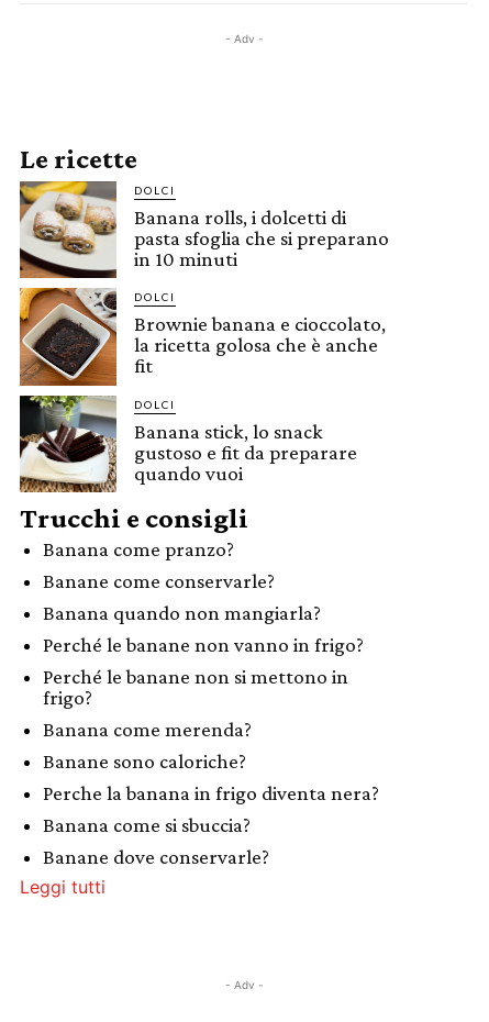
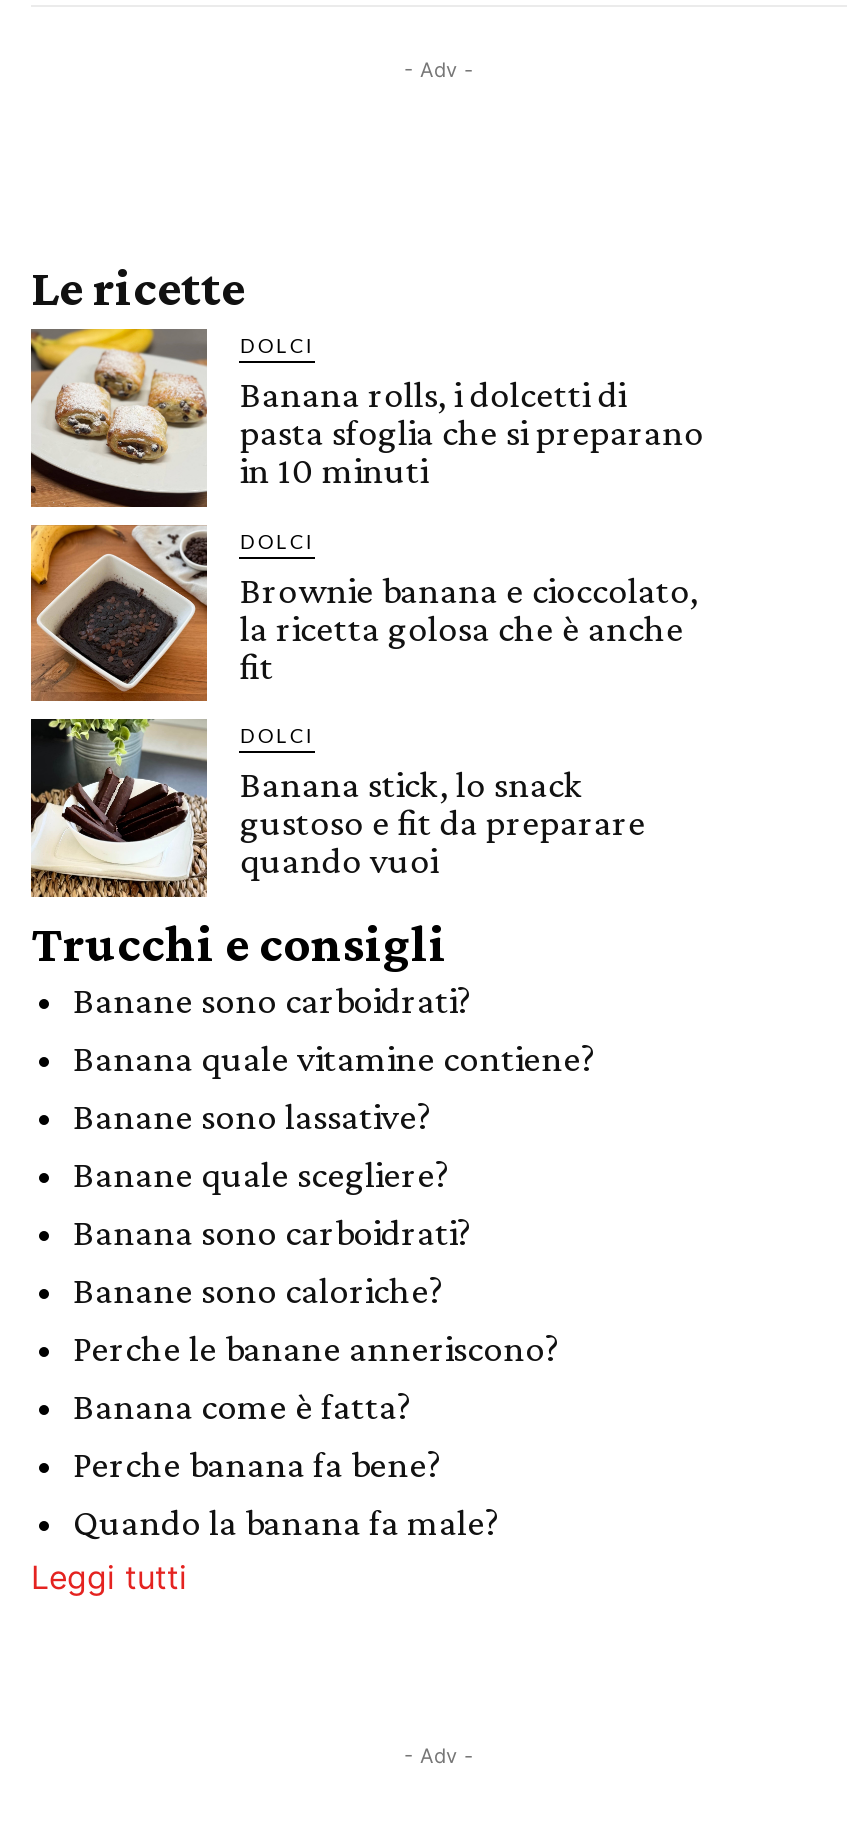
[43,538,364,741] Banana come pranzo? | Banane come conservarle? | Banana quando non mangiarla? | Perché le banane non vanno in frigo? | Perché le banane non si mettono in | frigo? | Banana come merenda? -> [73,978,595,1252] Banane sono carboidrati? | Banana quale vitamine contiene? | Banane sono lassative? | Banane quale scegliere? | Banana sono carboidrati?
moved [43,750,246,773] -> [73,1268,443,1310]: Banane sono caloriche?
[43,782,379,868] Perche la banana in frigo diventa nera? | Banana come si sbuccia? | Banane dove conservarle? -> [73,1326,559,1542] Perche le banane anneriscono? | Banana come è fatta? | Perche banana fa bene? | Quando la banana fa male?

